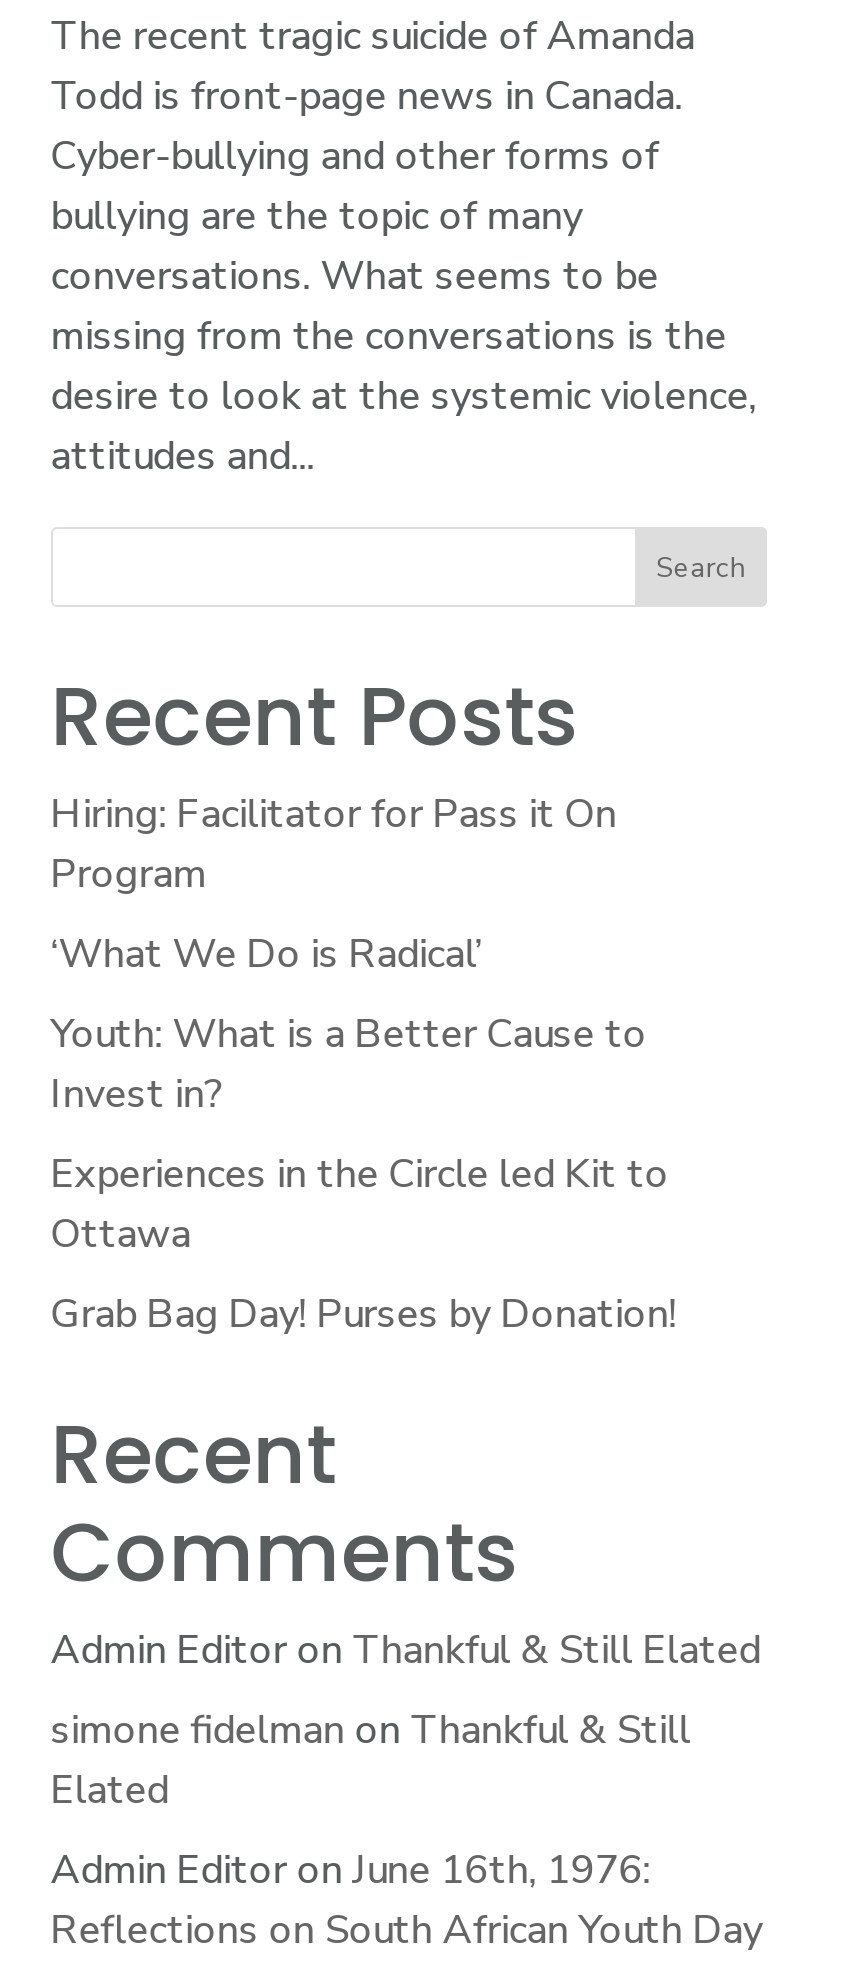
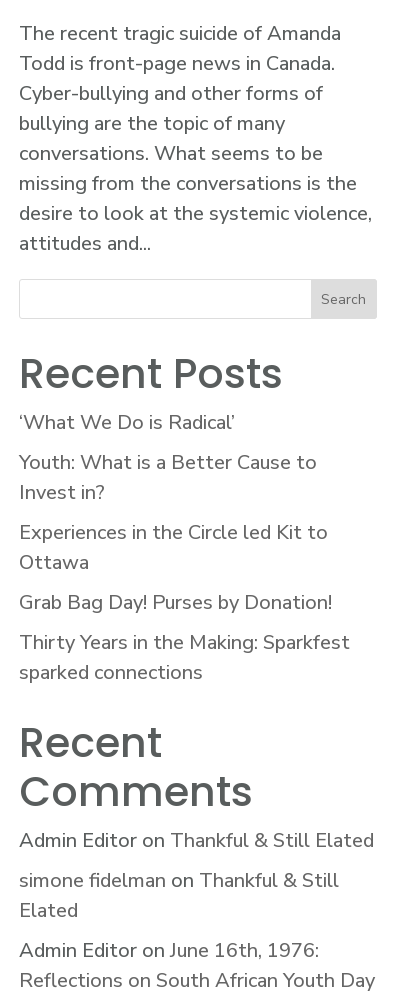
[51,787,617,901] Hiring: Facilitator for Pass it On | Program -> none
moved [51,927,677,1341] -> [19,409,332,616]: ‘What We Do is Radical’ | Youth: What is a Better Cause to | Invest in? | Experiences in the Circle led Kit to | Ottawa | Grab Bag Day! Purses by Donation!
none -> [19,629,350,686] Thirty Years in the Making: Sparkfest | sparked connections

